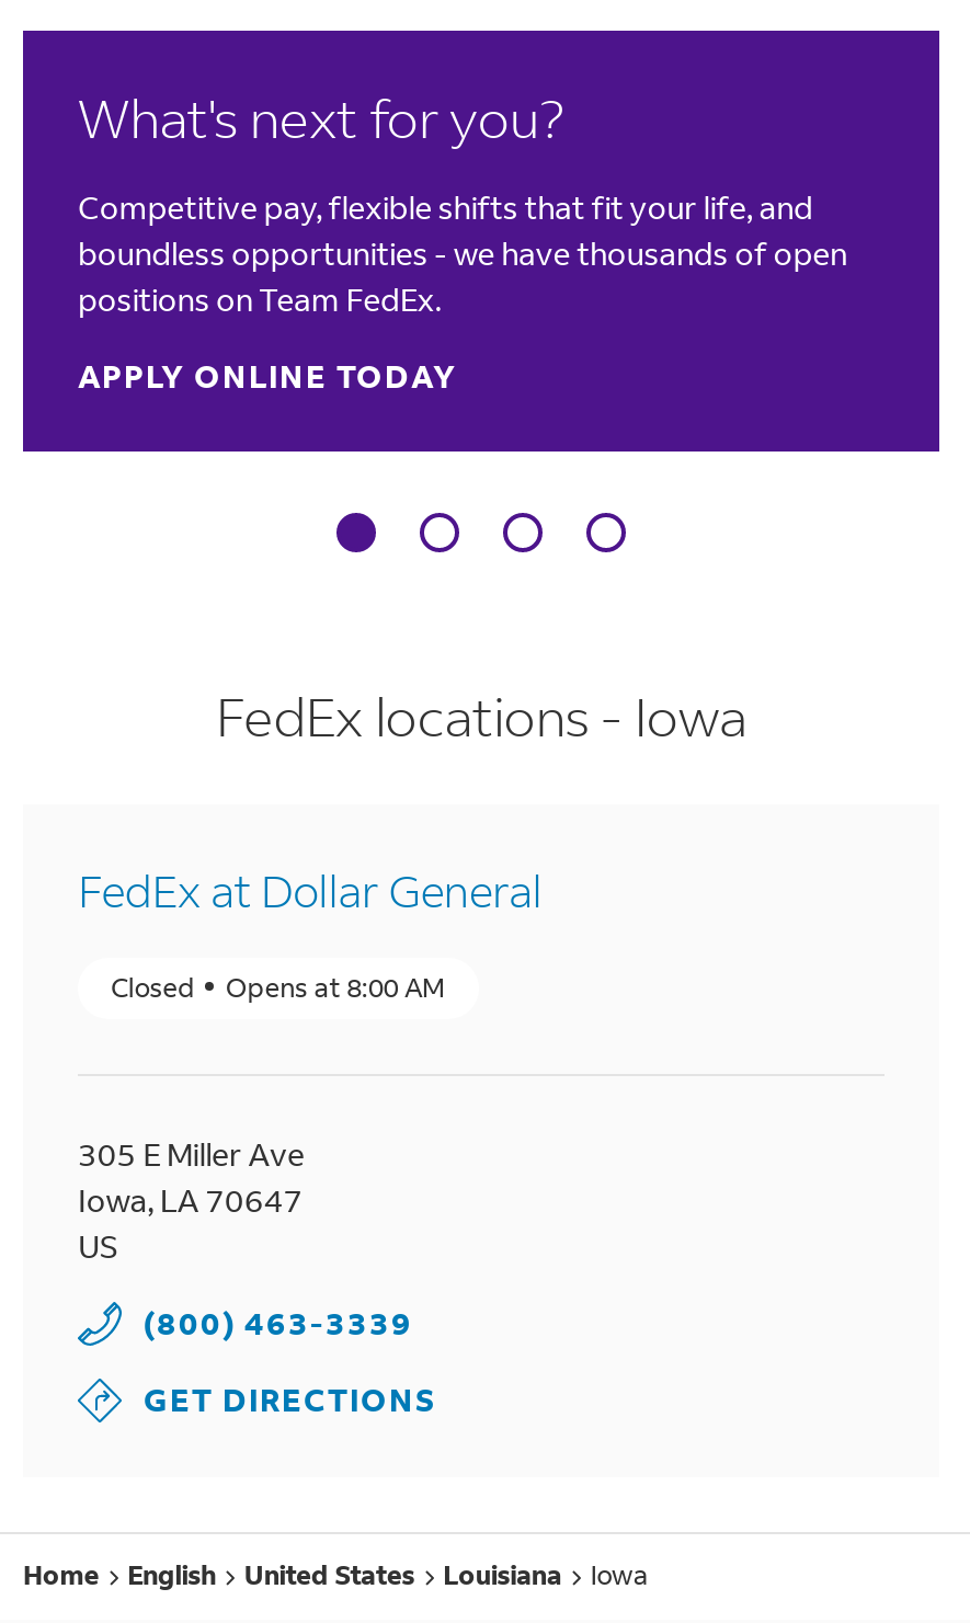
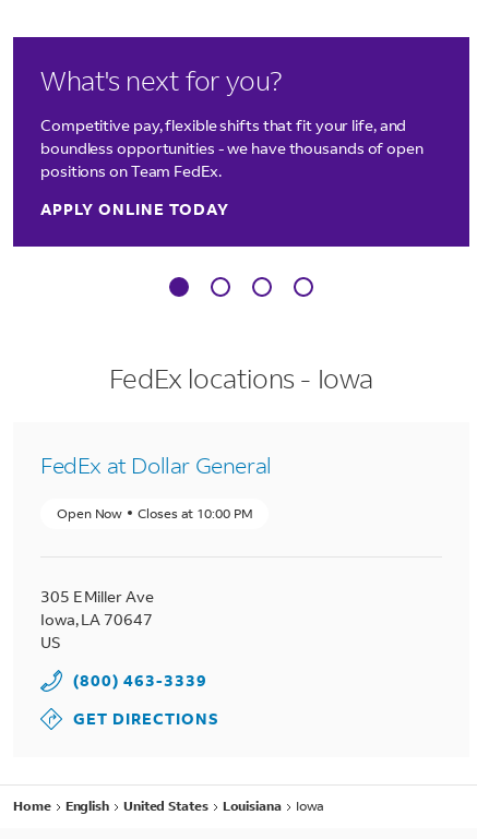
[111,970,446,1003] Closed | Opens at 8:00 AM -> [57,505,253,521] Open Now | Closes at 10:00 PM

